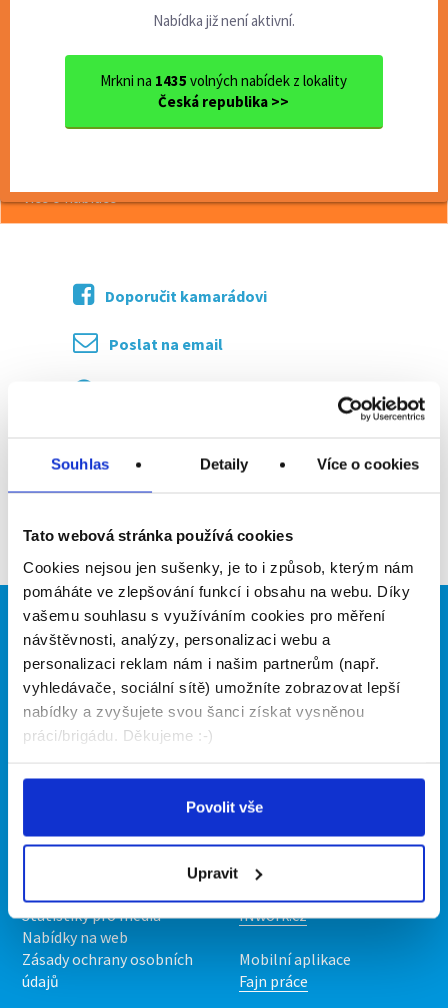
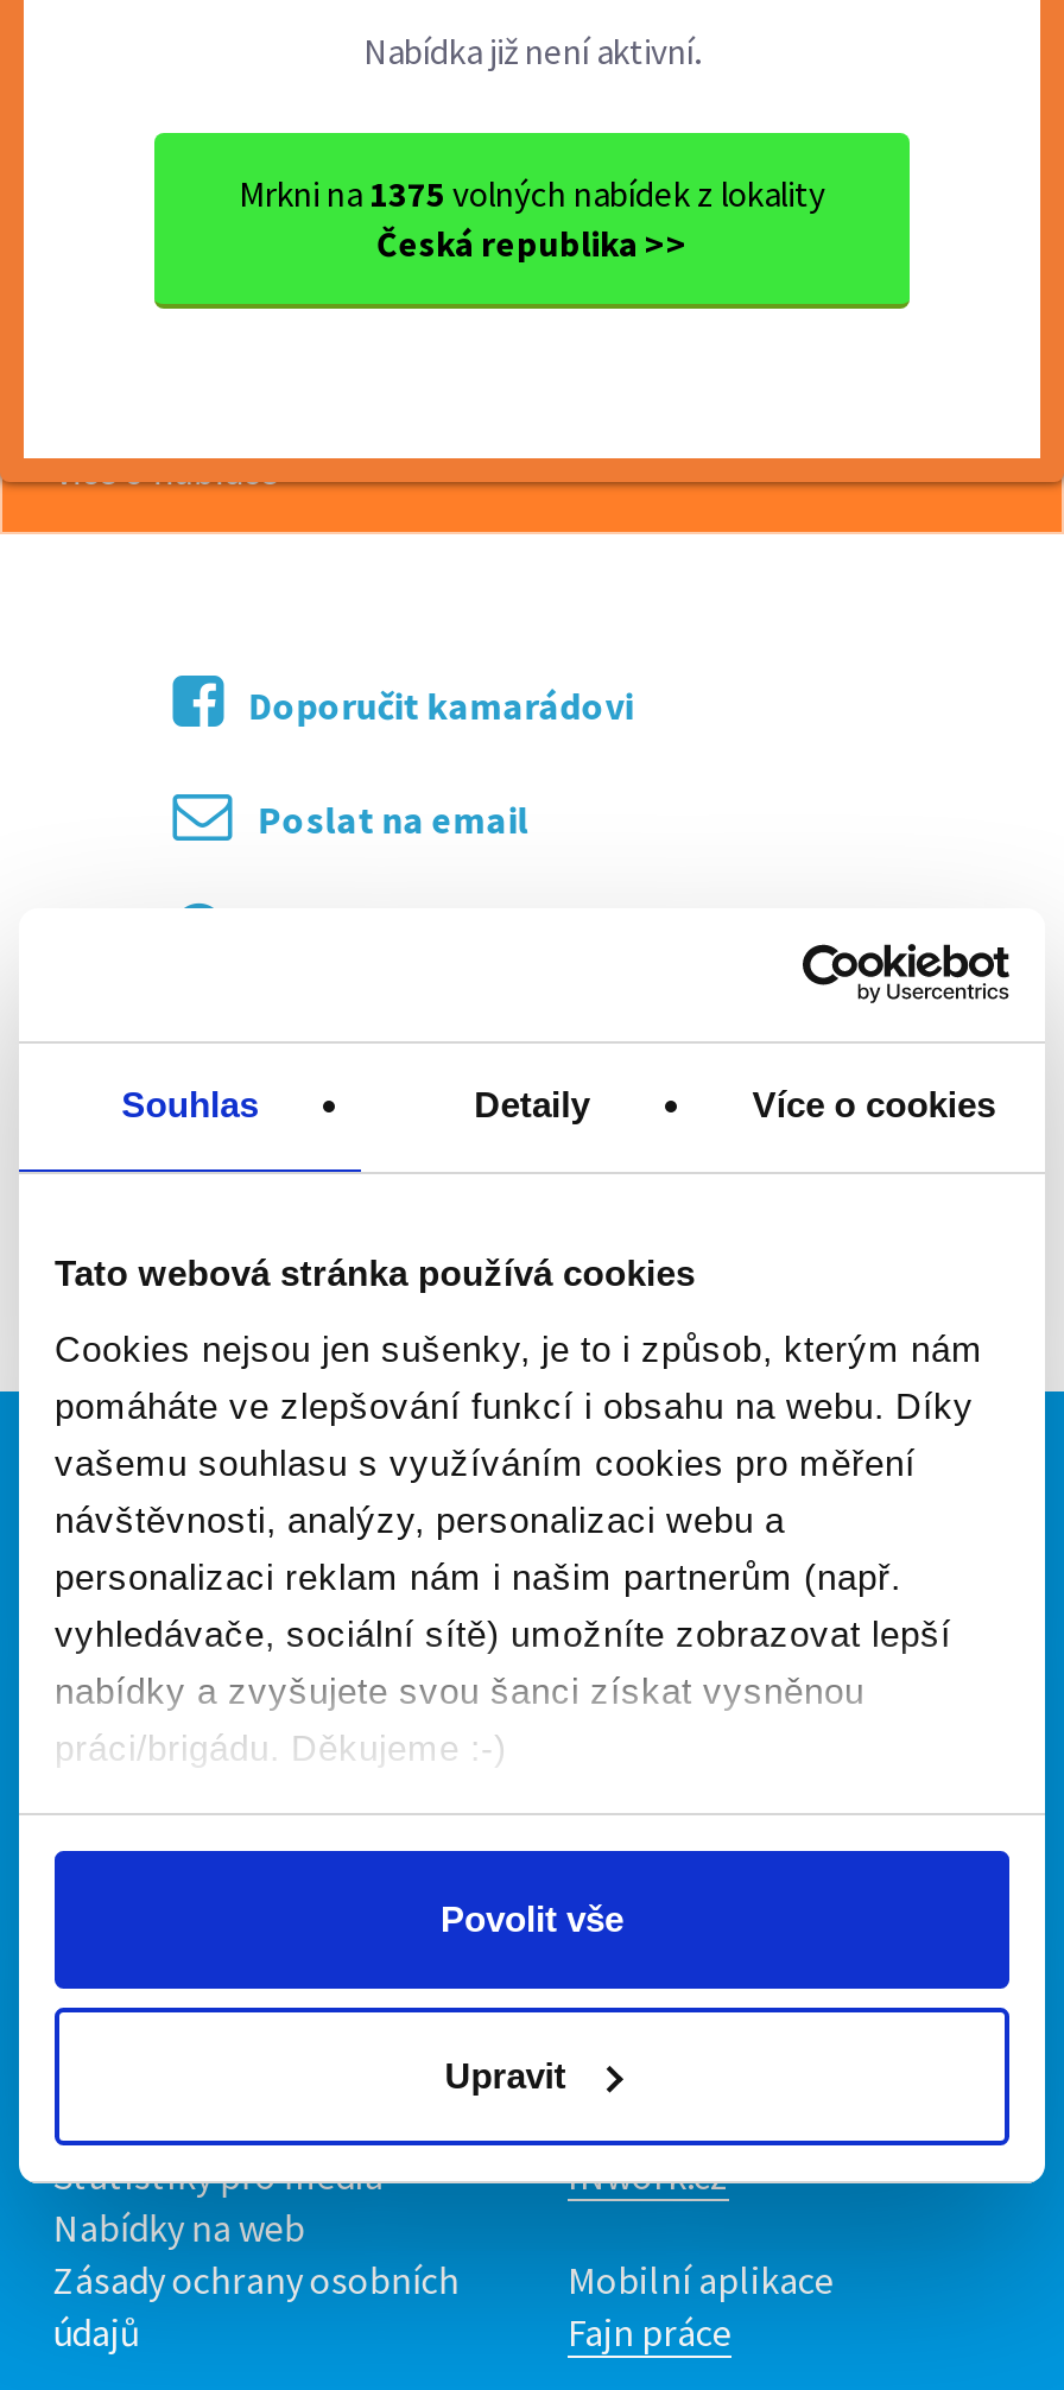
[100,71,347,90] Mrkni na 1435 volných nabídek z lokality -> [239,171,825,216] Mrkni na 1375 volných nabídek z lokality

